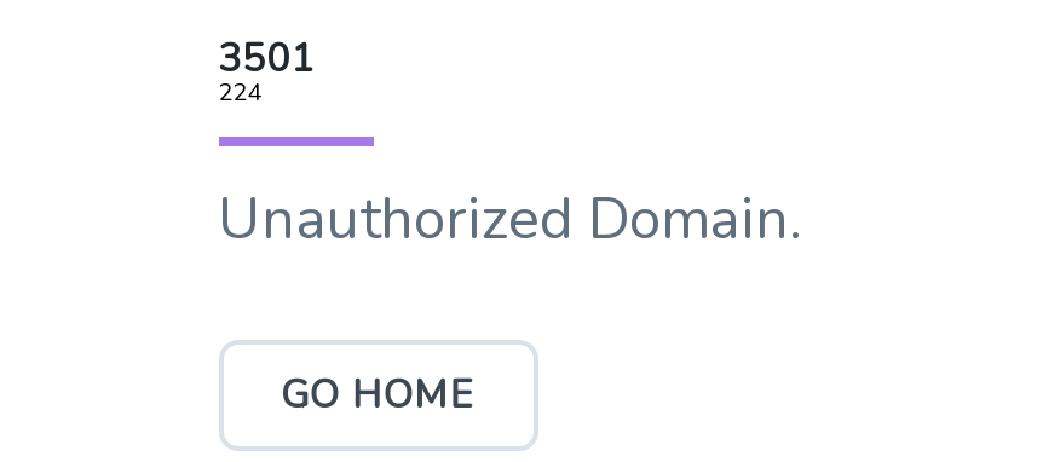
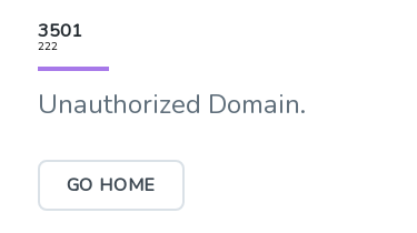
[218,76,261,110] 224 -> [37,39,57,54] 222

